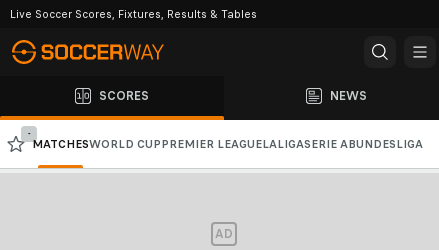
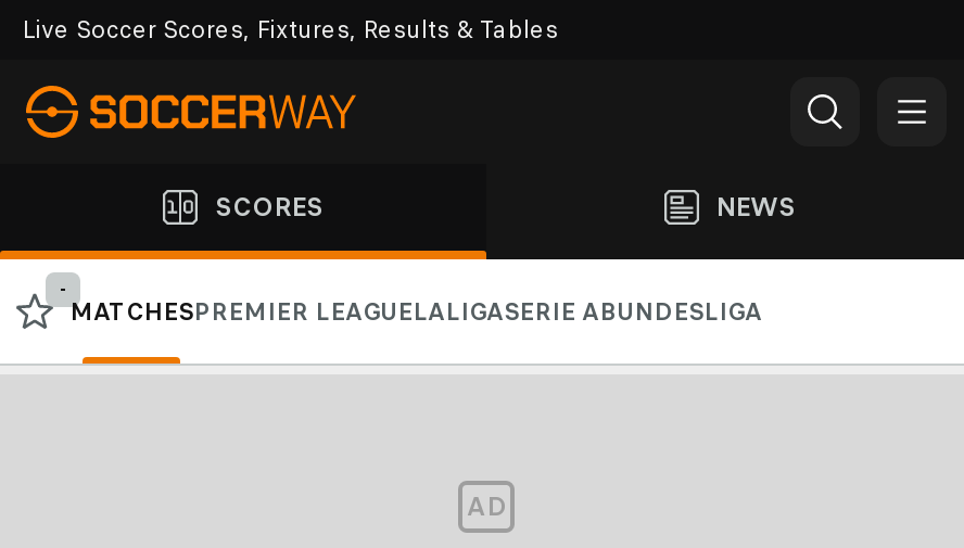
[32,137,423,151] MATCHESWORLD CUP PREMIER LEAGUELALIGASERIE A BUNDESLIGA -> [69,296,762,327] MATCHESPREMIER LEAGUELALIGASERIE ABUNDESLIGA

